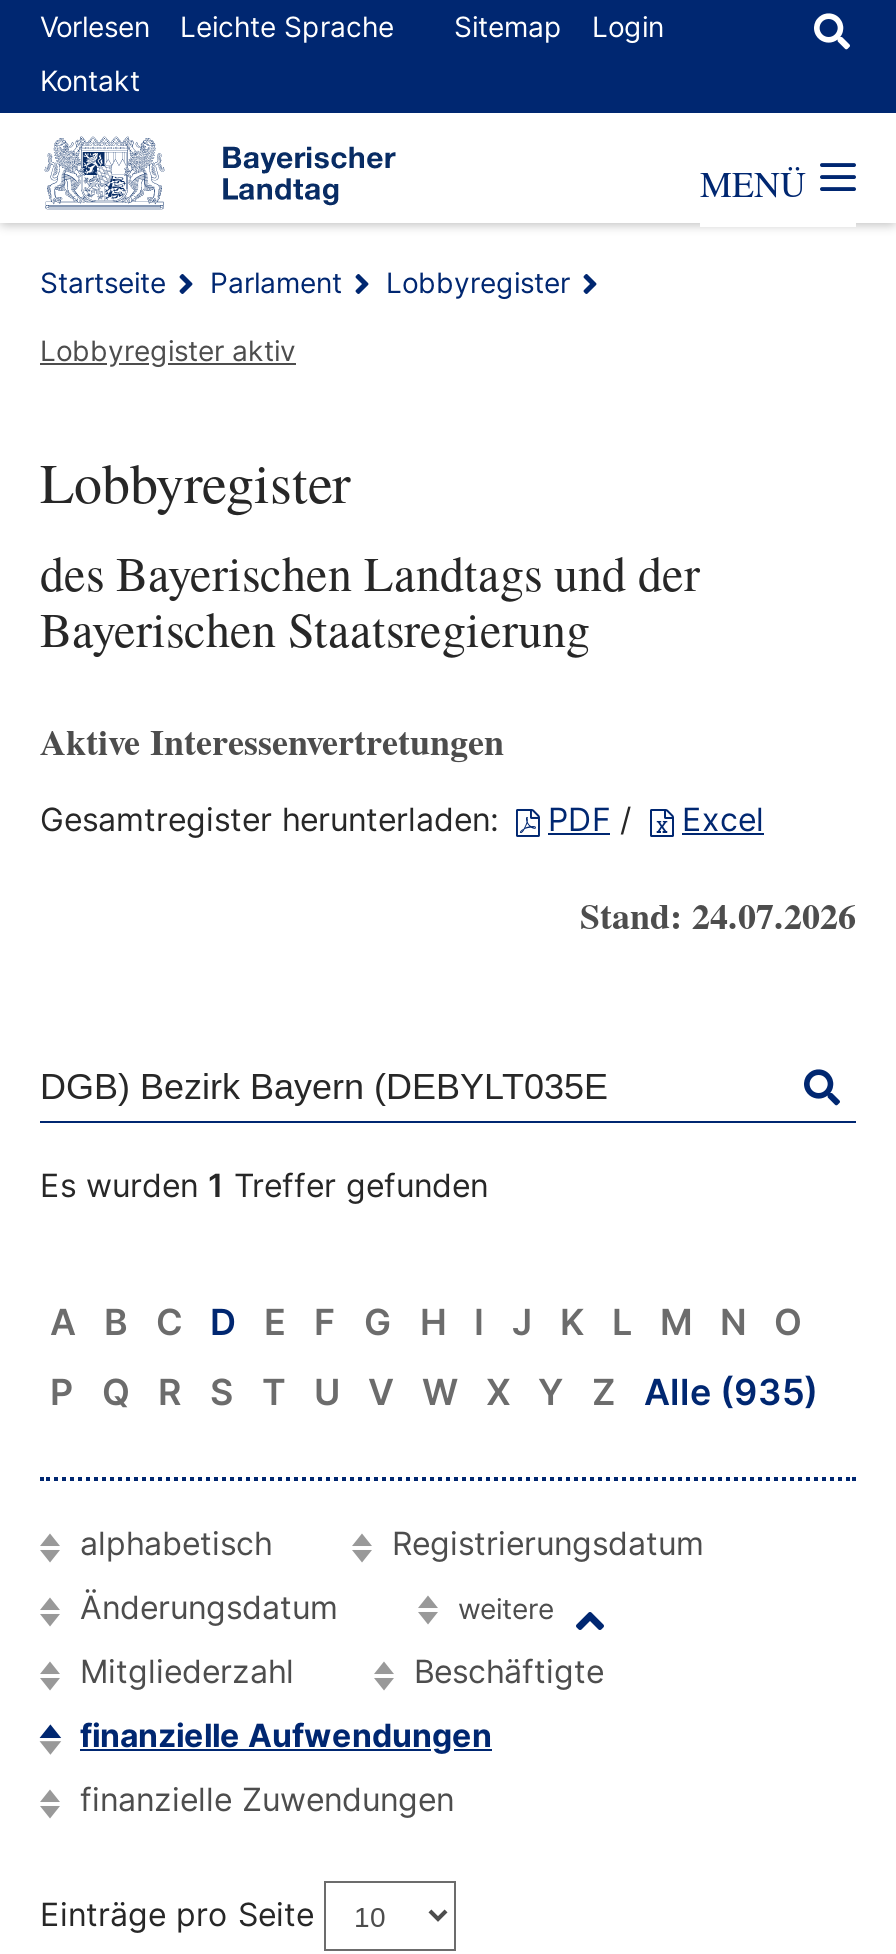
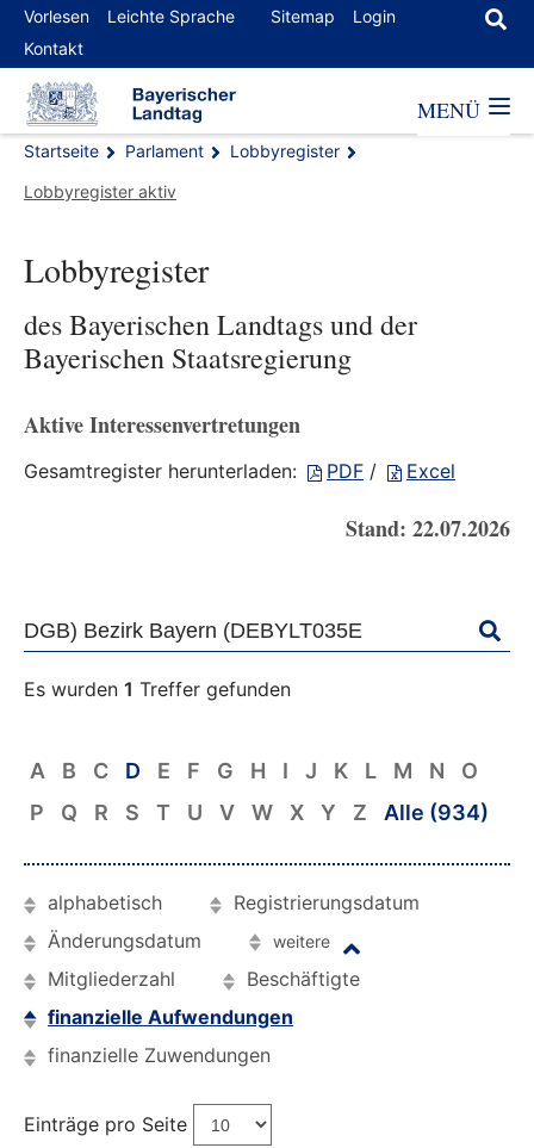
[580,889,856,941] Stand: 24.07.2026 -> [346,513,510,544] Stand: 22.07.2026
[50,1371,818,1413] P Q R S T U V W X Y Z Alle (935) -> [30,800,489,825] P Q R S T U V W X Y Z Alle (934)

